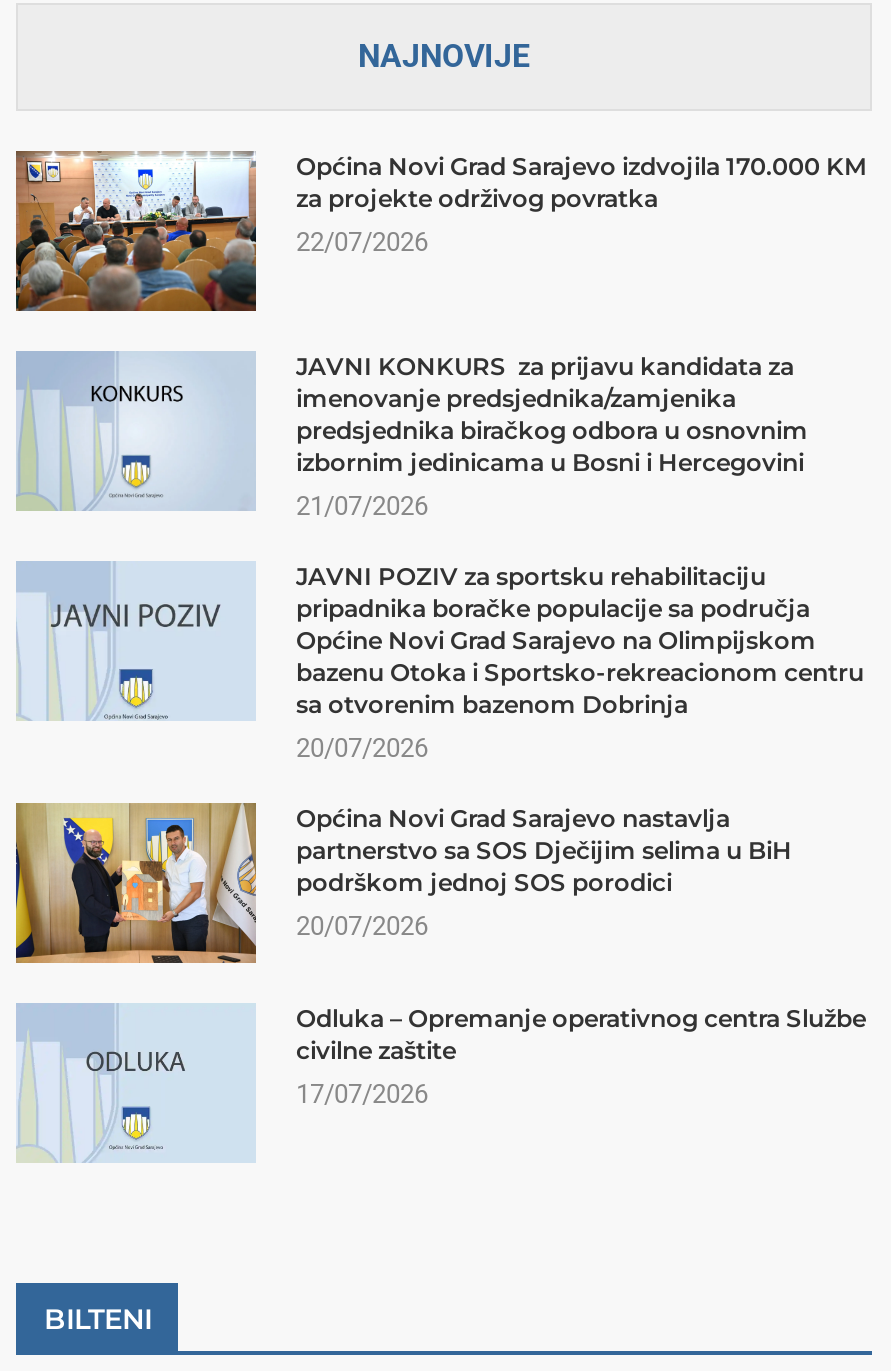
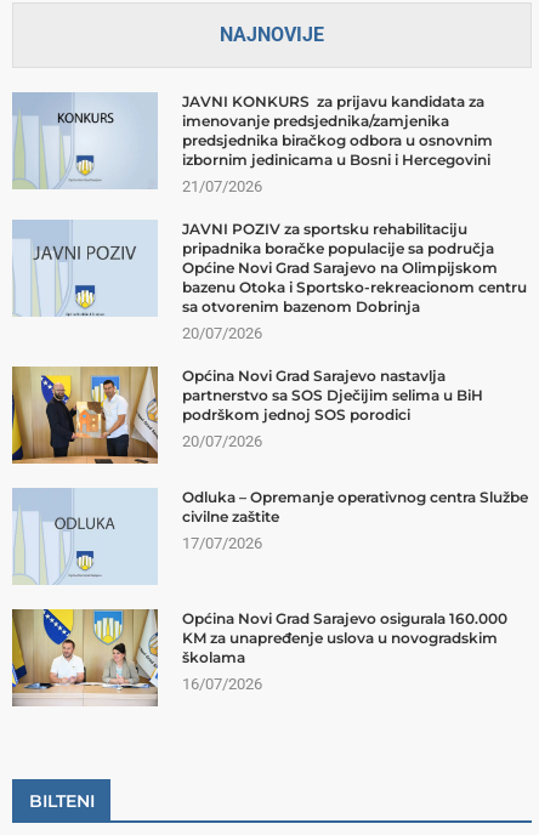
[14,149,866,313] [image] | Općina Novi Grad Sarajevo izdvojila 170.000 KM | za projekte održivog povratka | 22/07/2026 -> none
moved [20,351,866,1109] -> [15,92,528,552]: [image] | JAVNI KONKURS za prijavu kandidata za | imenovanje predsjednika/zamjenika | ... | civilne zaštite | 17/07/2026
none -> [11,608,507,708] [image] | Općina Novi Grad Sarajevo osigurala 160.000 | KM za unapređenje uslova u novogradskim | školama | 16/07/2026

